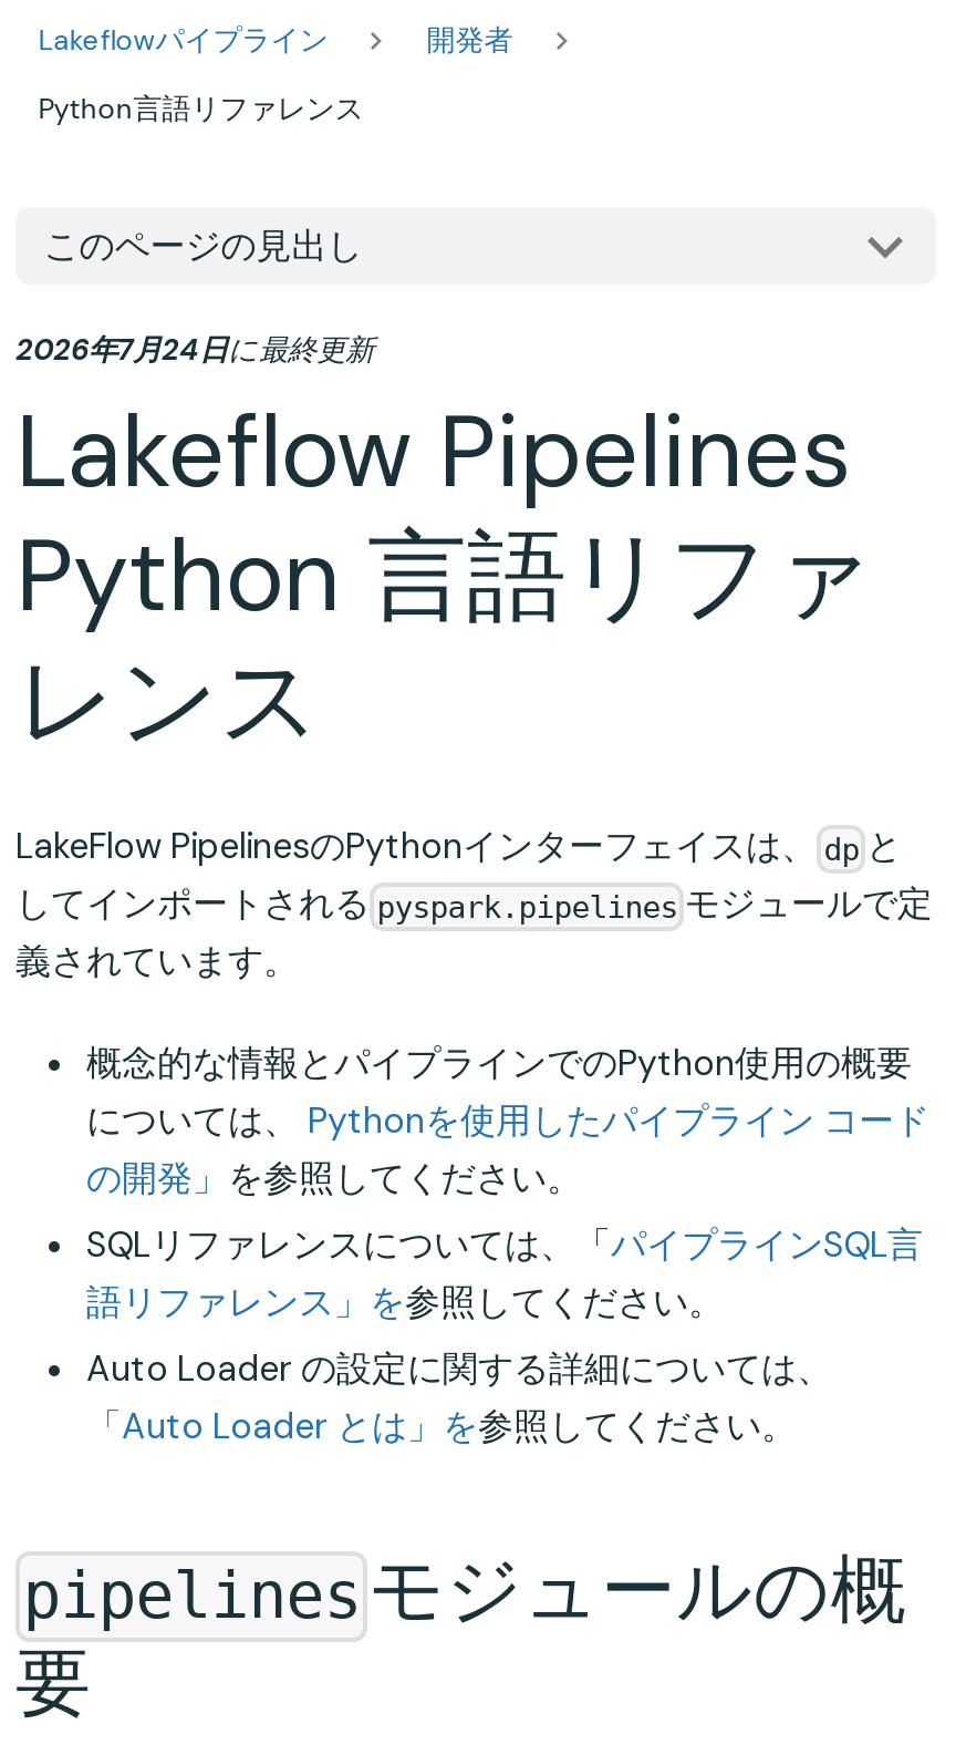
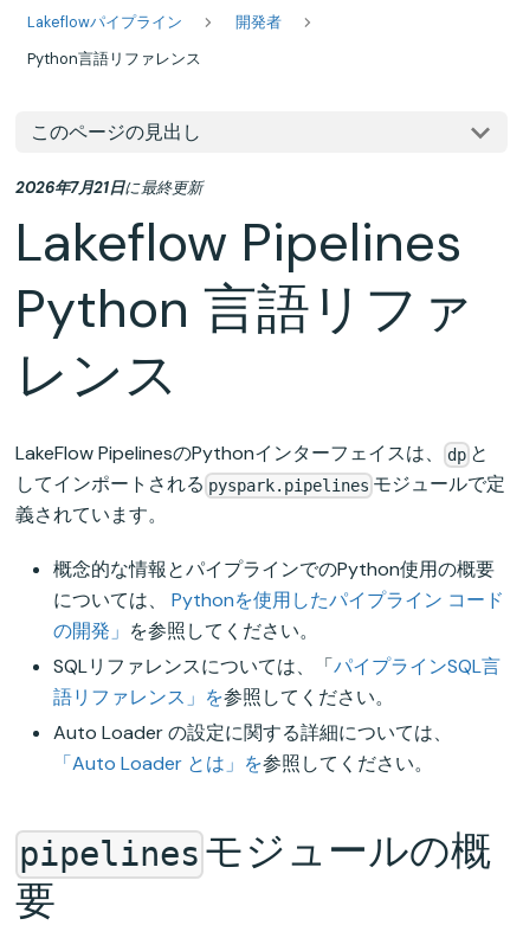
[15,332,374,369] 2026年7月24日に最終更新 -> [15,178,202,198] 2026年7月21日に最終更新

